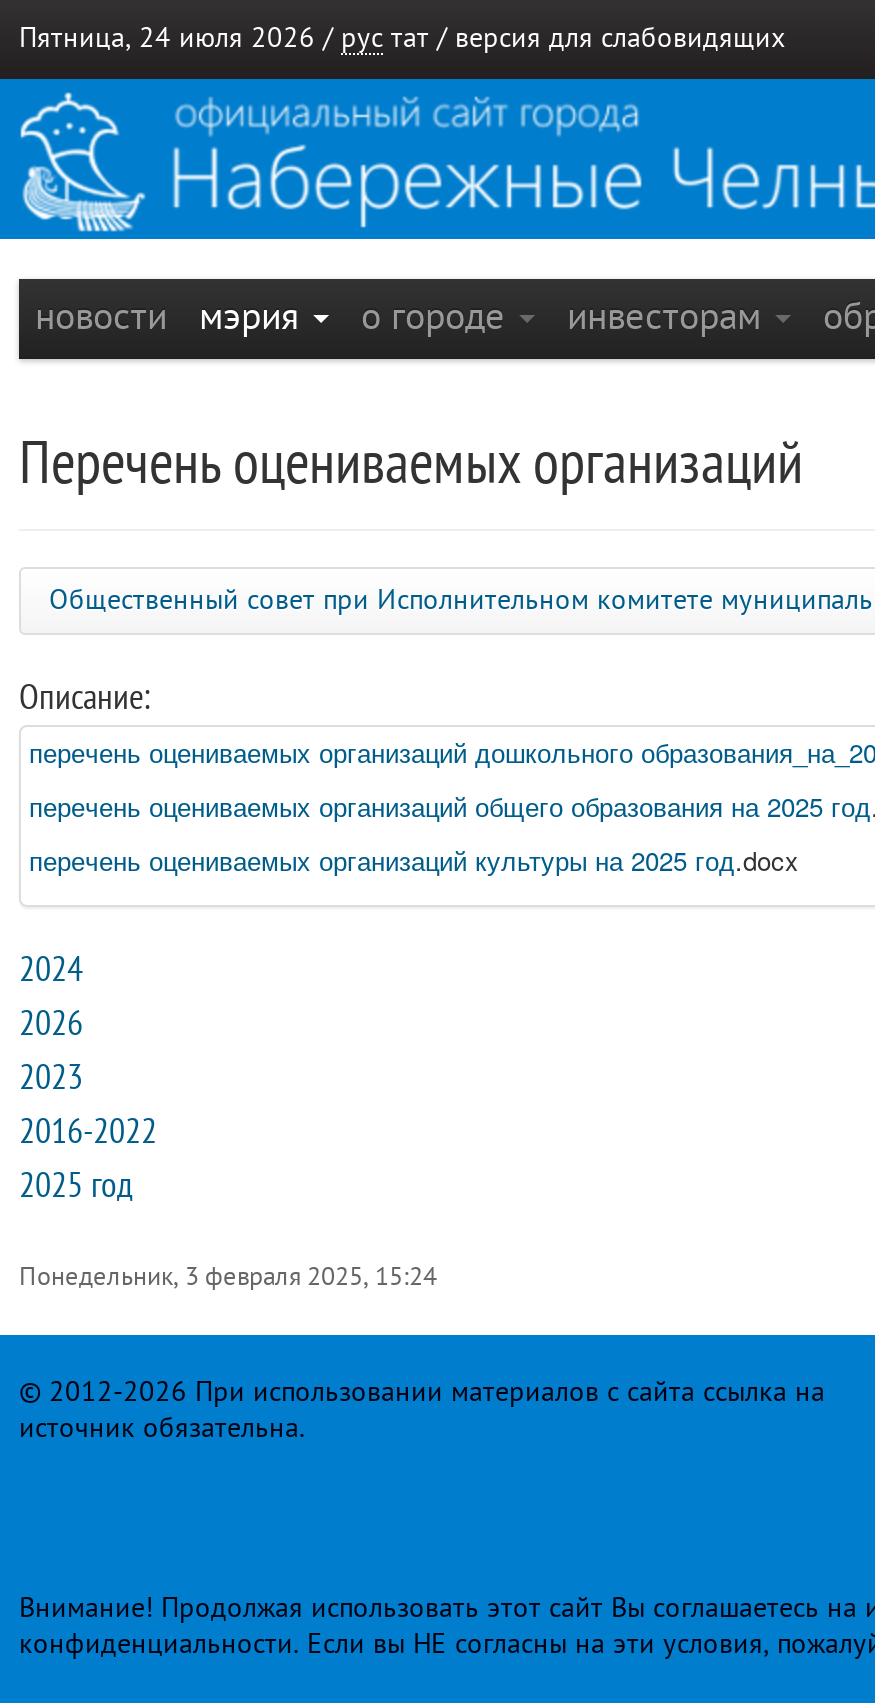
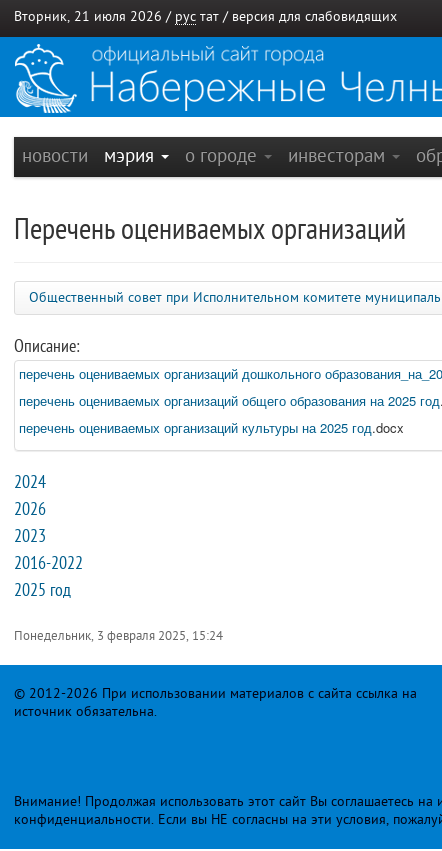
[19,23,785,53] Пятница, 24 июля 2026 / рус тат / версия для слабовидящих -> [14,9,397,24] Вторник, 21 июля 2026 / рус тат / версия для слабовидящих

